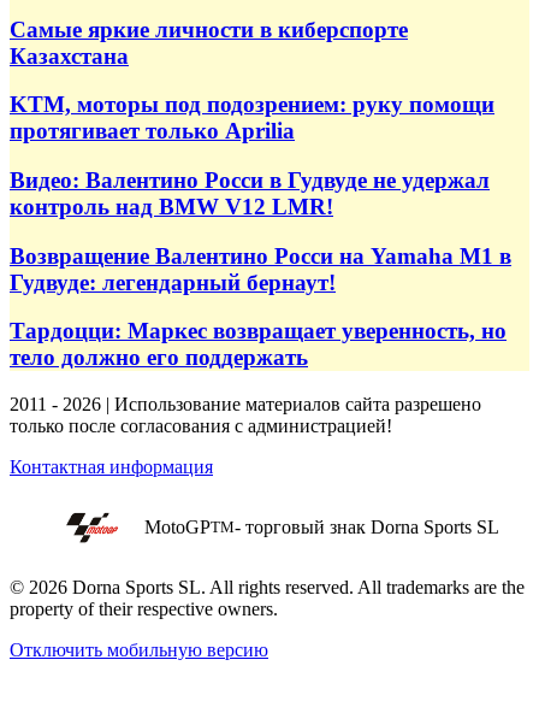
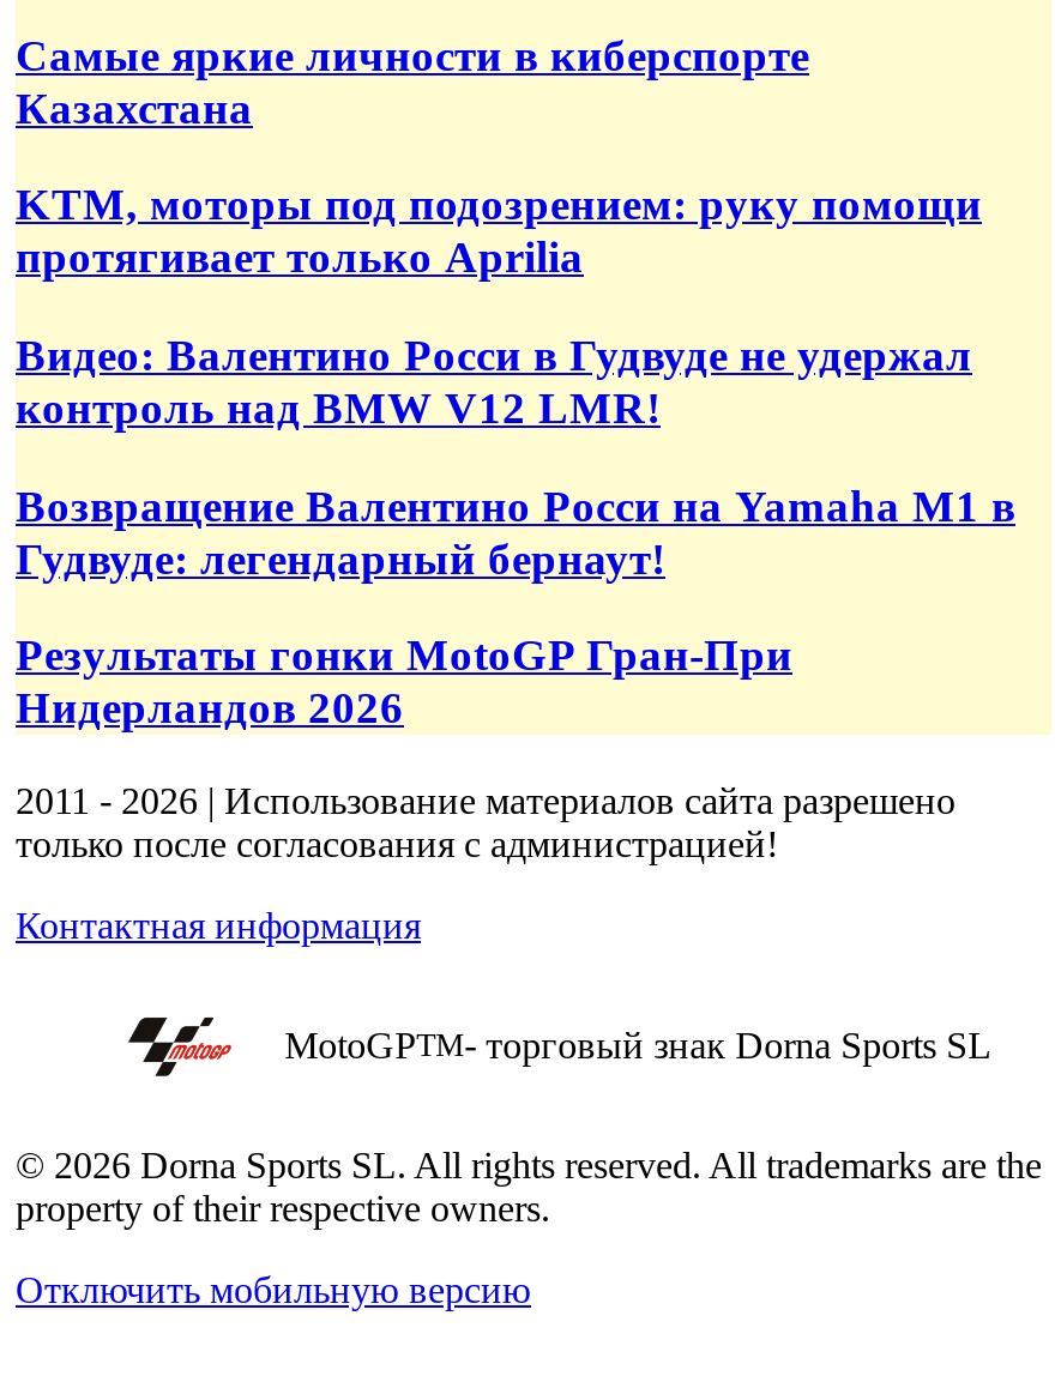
[10,318,507,370] Тардоцци: Маркес возвращает уверенность, но | тело должно его поддержать -> [16,630,792,733] Результаты гонки MotoGP Гран-При | Нидерландов 2026

